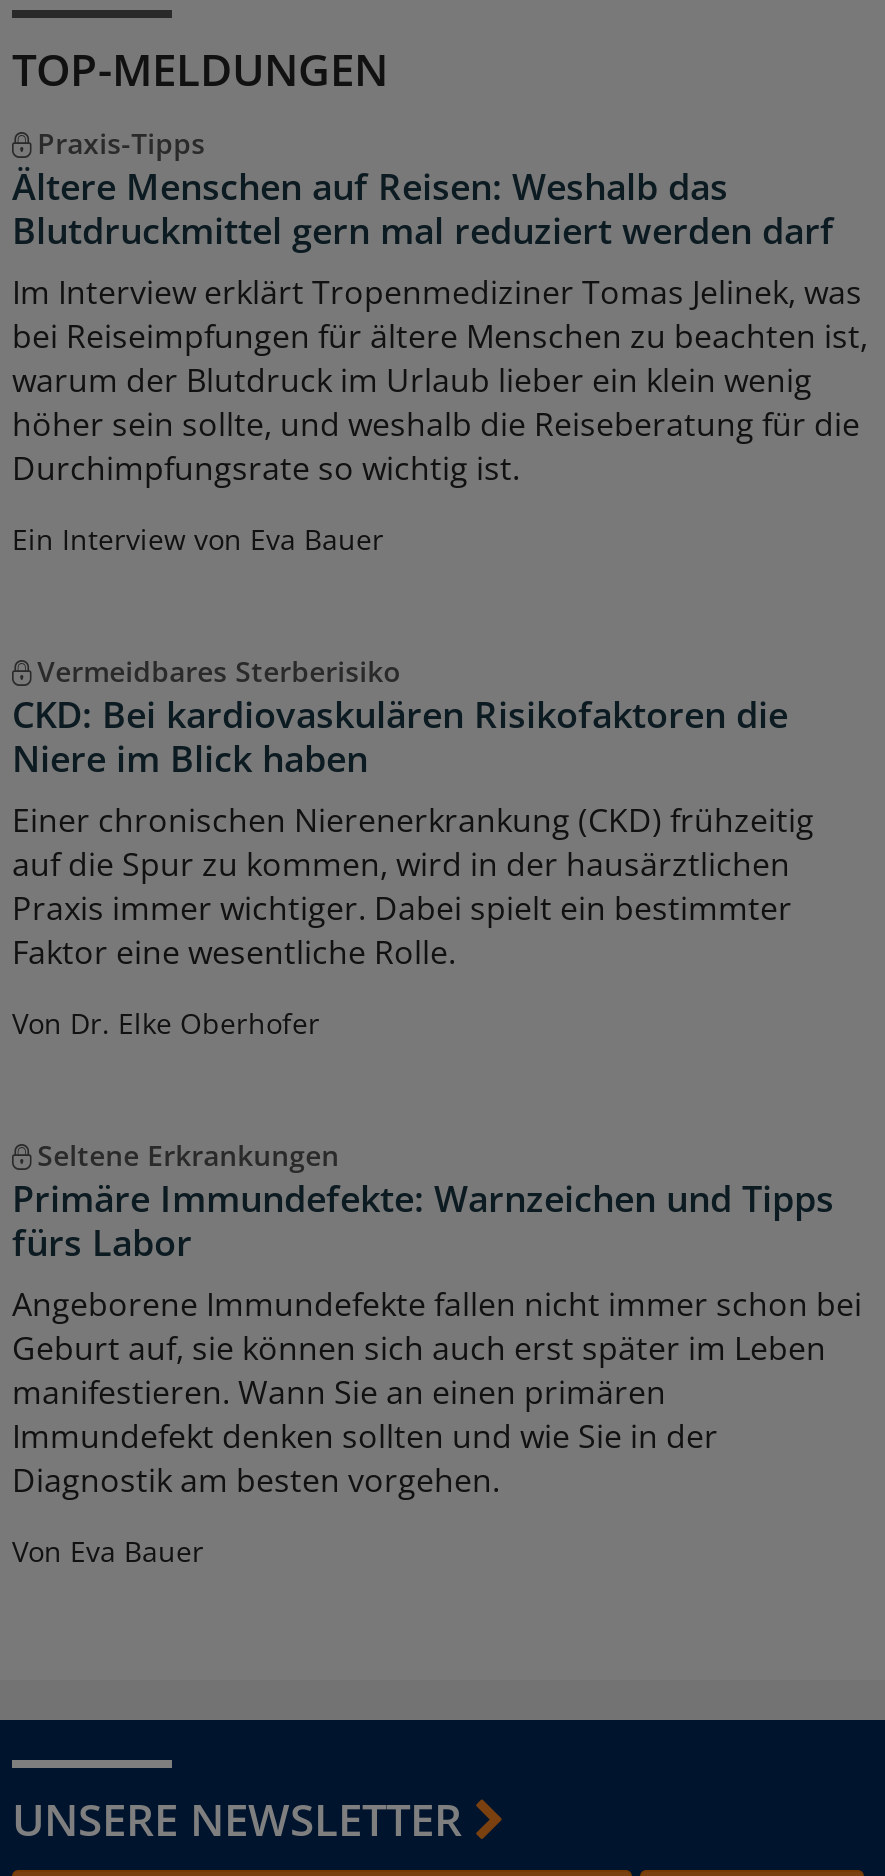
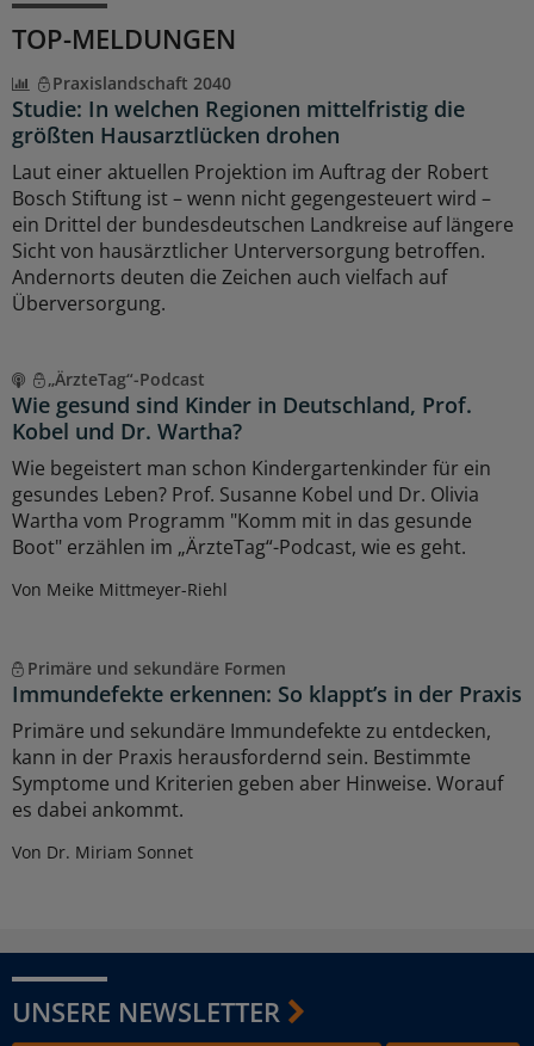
[12,124,868,1570] Praxis-Tipps | Ältere Menschen auf Reisen: Weshalb das | Blutdruckmittel gern mal reduziert werden darf | Im Interview erklärt Tropenmediziner Tomas Jelinek, was | bei Reiseimpfungen für ältere Menschen zu beachten ist, | warum der Blutdruck im Urlaub lieber ein klein wenig | höher sein sollte, und weshalb die Reiseberatung für die | Durchimpfungsrate so wichtig ist. | Ein Interview von Eva Bauer | Vermeidbares Sterberisiko | CKD: Bei kardiovaskulären Risikofaktoren die | Niere im Blick haben | Einer chronischen Nierenerkrankung (CKD) frühzeitig | auf die Spur zu kommen, wird in der hausärztlichen | Praxis immer wichtiger. Dabei spielt ein bestimmter | Faktor eine wesentliche Rolle. | Von Dr. Elke Oberhofer | Seltene Erkrankungen | Primäre Immundefekte: Warnzeichen und Tipps | fürs Labor | Angeborene Immundefekte fallen nicht immer schon bei | Geburt auf, sie können sich auch erst später im Leben | manifestieren. Wann Sie an einen primären | Immundefekt denken sollten und wie Sie in der | Diagnostik am besten vorgehen. | Von Eva Bauer -> [12,72,522,863] Praxislandschaft 2040 | Studie: In welchen Regionen mittelfristig die | größten Hausarztlücken drohen | Laut einer aktuellen Projektion im Auftrag der Robert | Bosch Stiftung ist – wenn nicht gegengesteuert wird – | ein Drittel der bundesdeutschen Landkreise auf längere | Sicht von hausärztlicher Unterversorgung betroffen. | Andernorts deuten die Zeichen auch vielfach auf | Überversorgung. | „ÄrzteTag“-Podcast | Wie gesund sind Kinder in Deutschland, Prof. | Kobel und Dr. Wartha? | Wie begeistert man schon Kindergartenkinder für ein | gesundes Leben? Prof. Susanne Kobel und Dr. Olivia | Wartha vom Programm "Komm mit in das gesunde | Boot" erzählen im „ÄrzteTag“-Podcast, wie es geht. | Von Meike Mittmeyer-Riehl | Primäre und sekundäre Formen | Immundefekte erkennen: So klappt’s in der Praxis | Primäre und sekundäre Immundefekte zu entdecken, | kann in der Praxis herausfordernd sein. Bestimmte | Symptome und Kriterien geben aber Hinweise. Worauf | es dabei ankommt. | Von Dr. Miriam Sonnet

